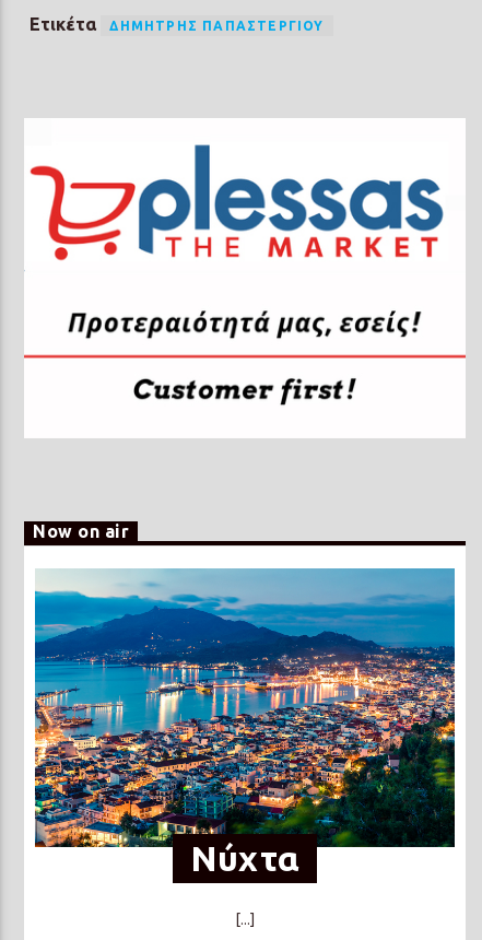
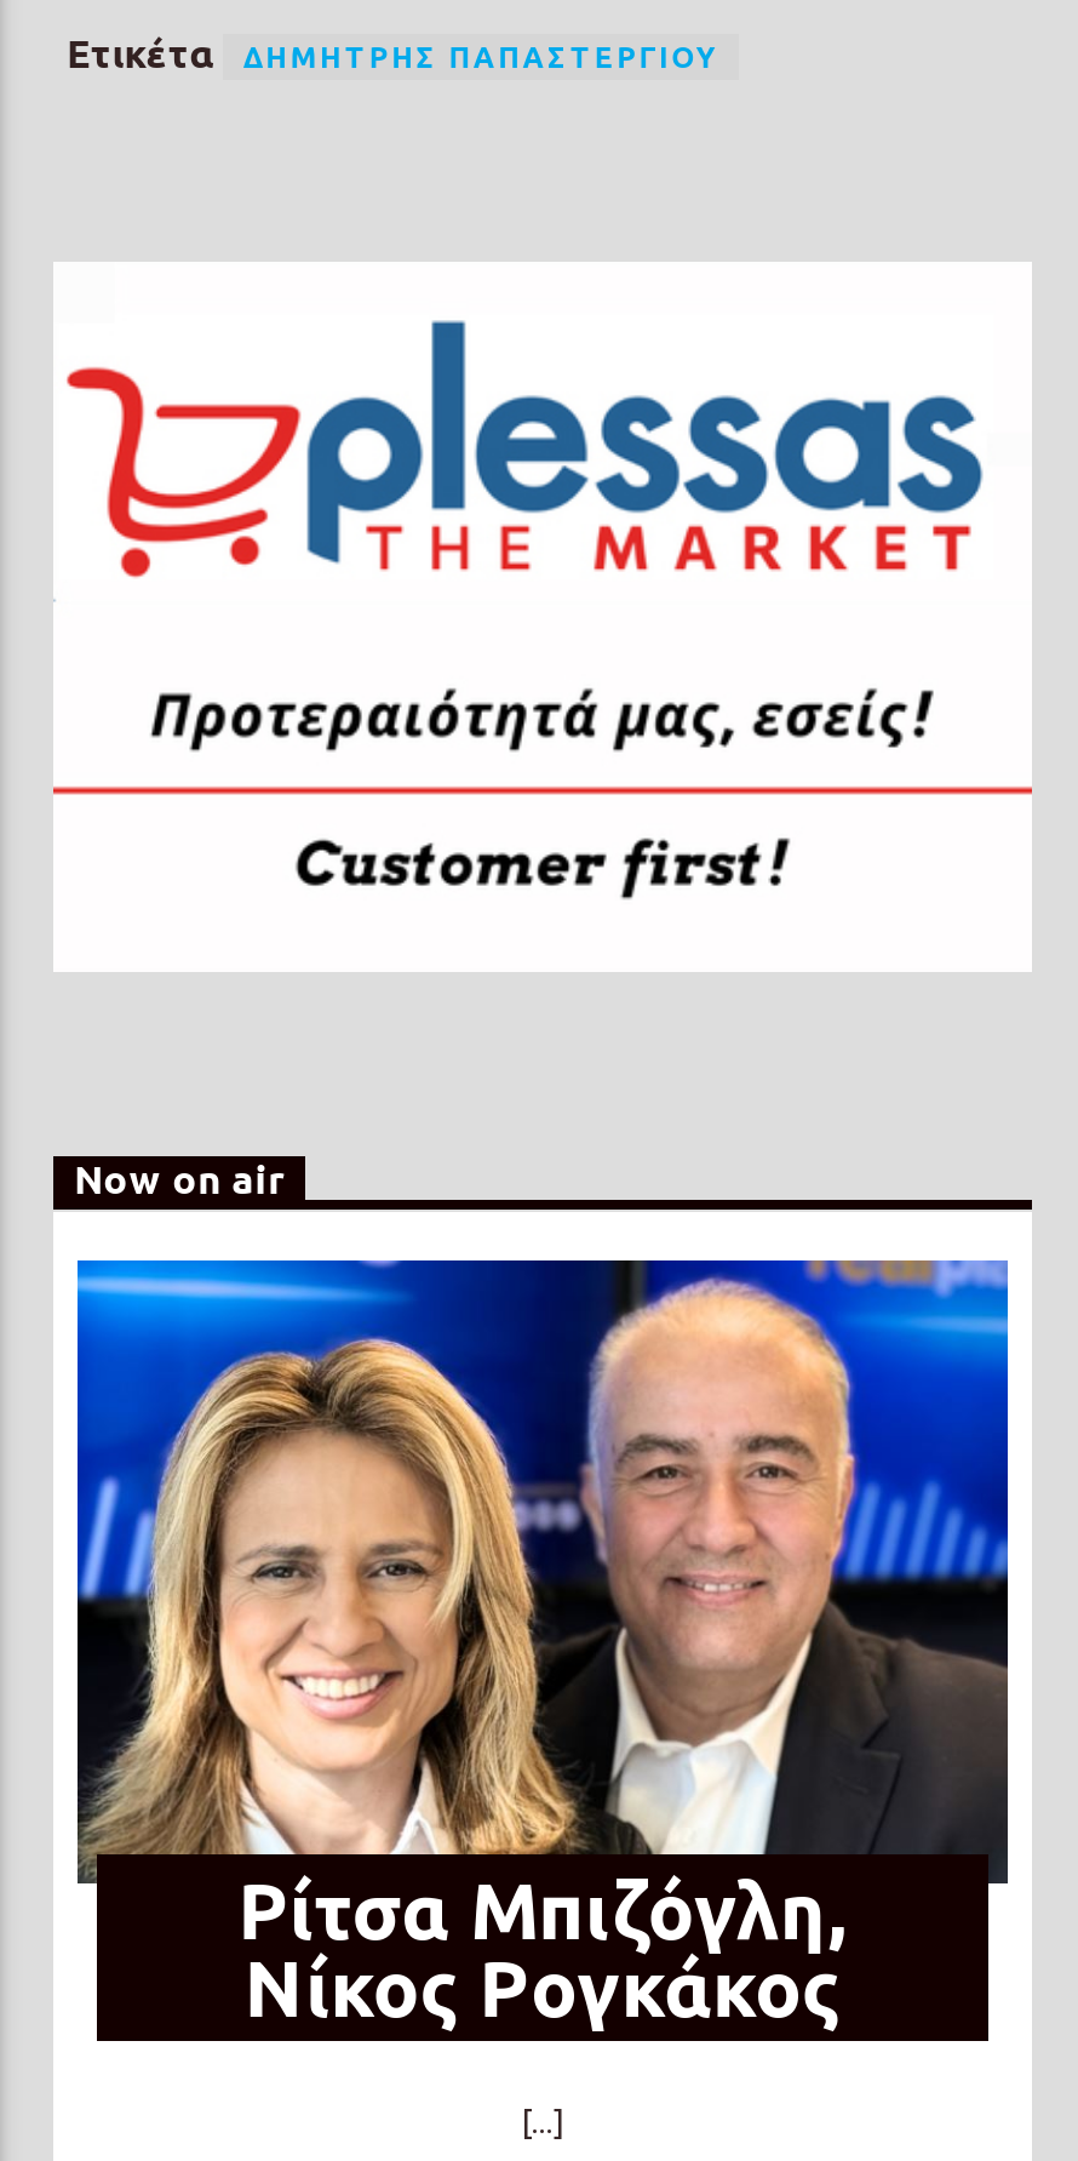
[34,567,456,883] [image] | Νύχτα -> [75,1258,1010,2043] [image] | Ρίτσα Μπιζόγλη, | Νίκος Ρογκάκος

